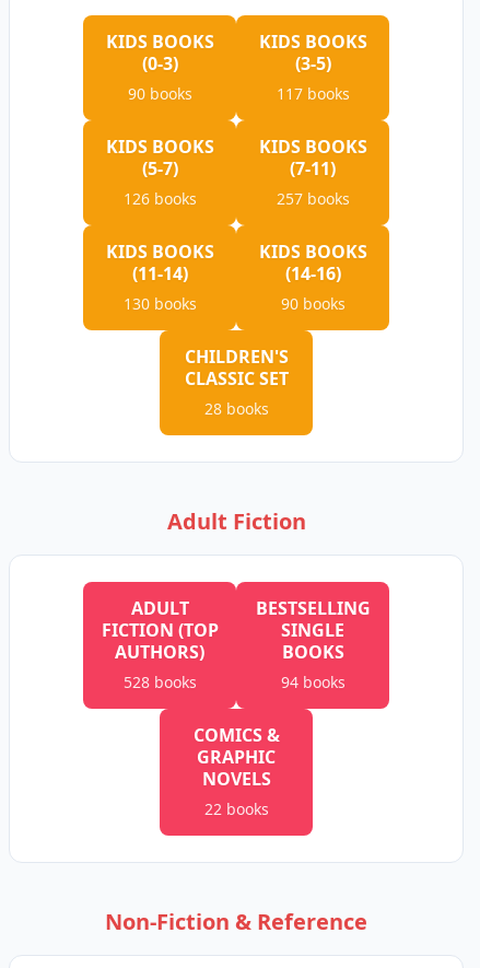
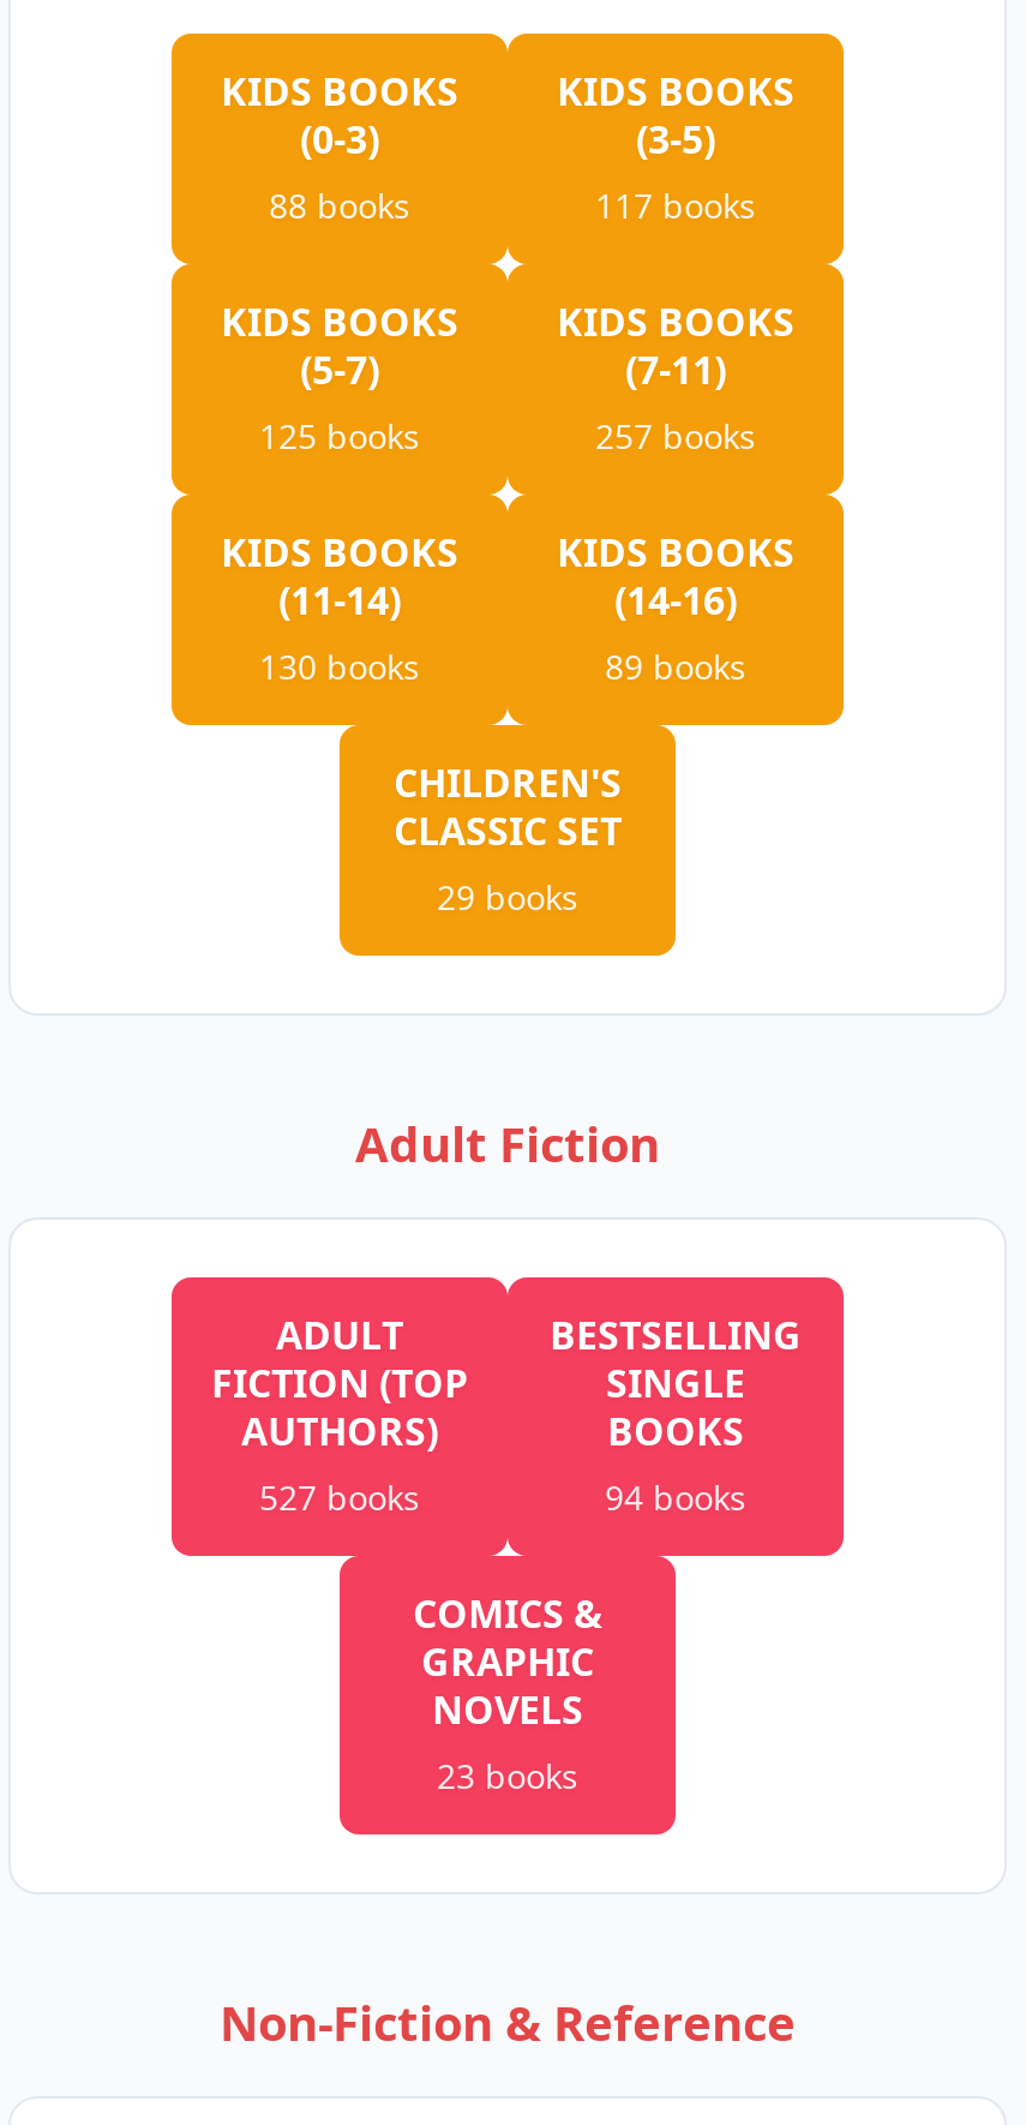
[127,83,192,104] 90 books -> [269,182,410,227] 88 books
[123,188,196,209] 126 books -> [259,412,420,458] 125 books
[280,293,345,314] 90 books -> [605,643,746,688] 89 books
[204,398,268,419] 28 books -> [437,873,578,919] 29 books
[123,671,196,692] 528 books -> [259,1474,420,1519] 527 books
[204,798,268,819] 22 books -> [437,1752,578,1798] 23 books

